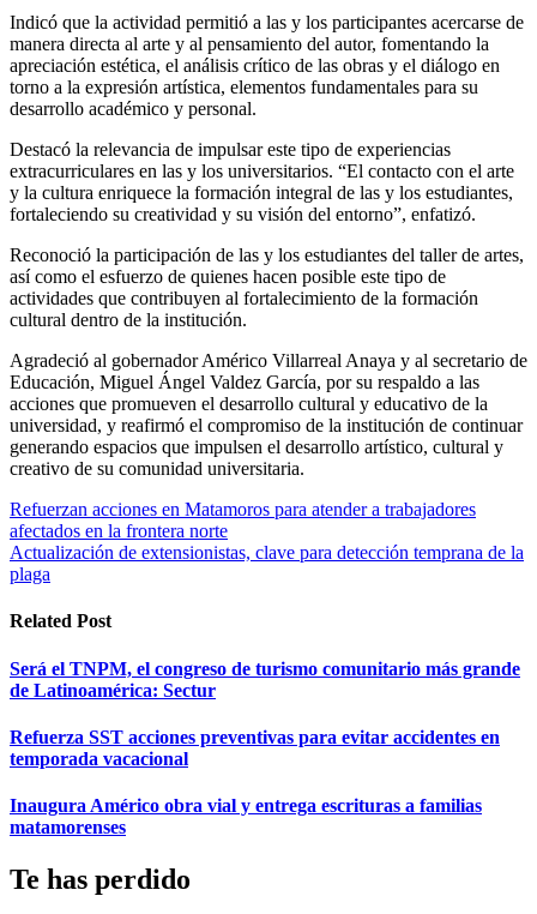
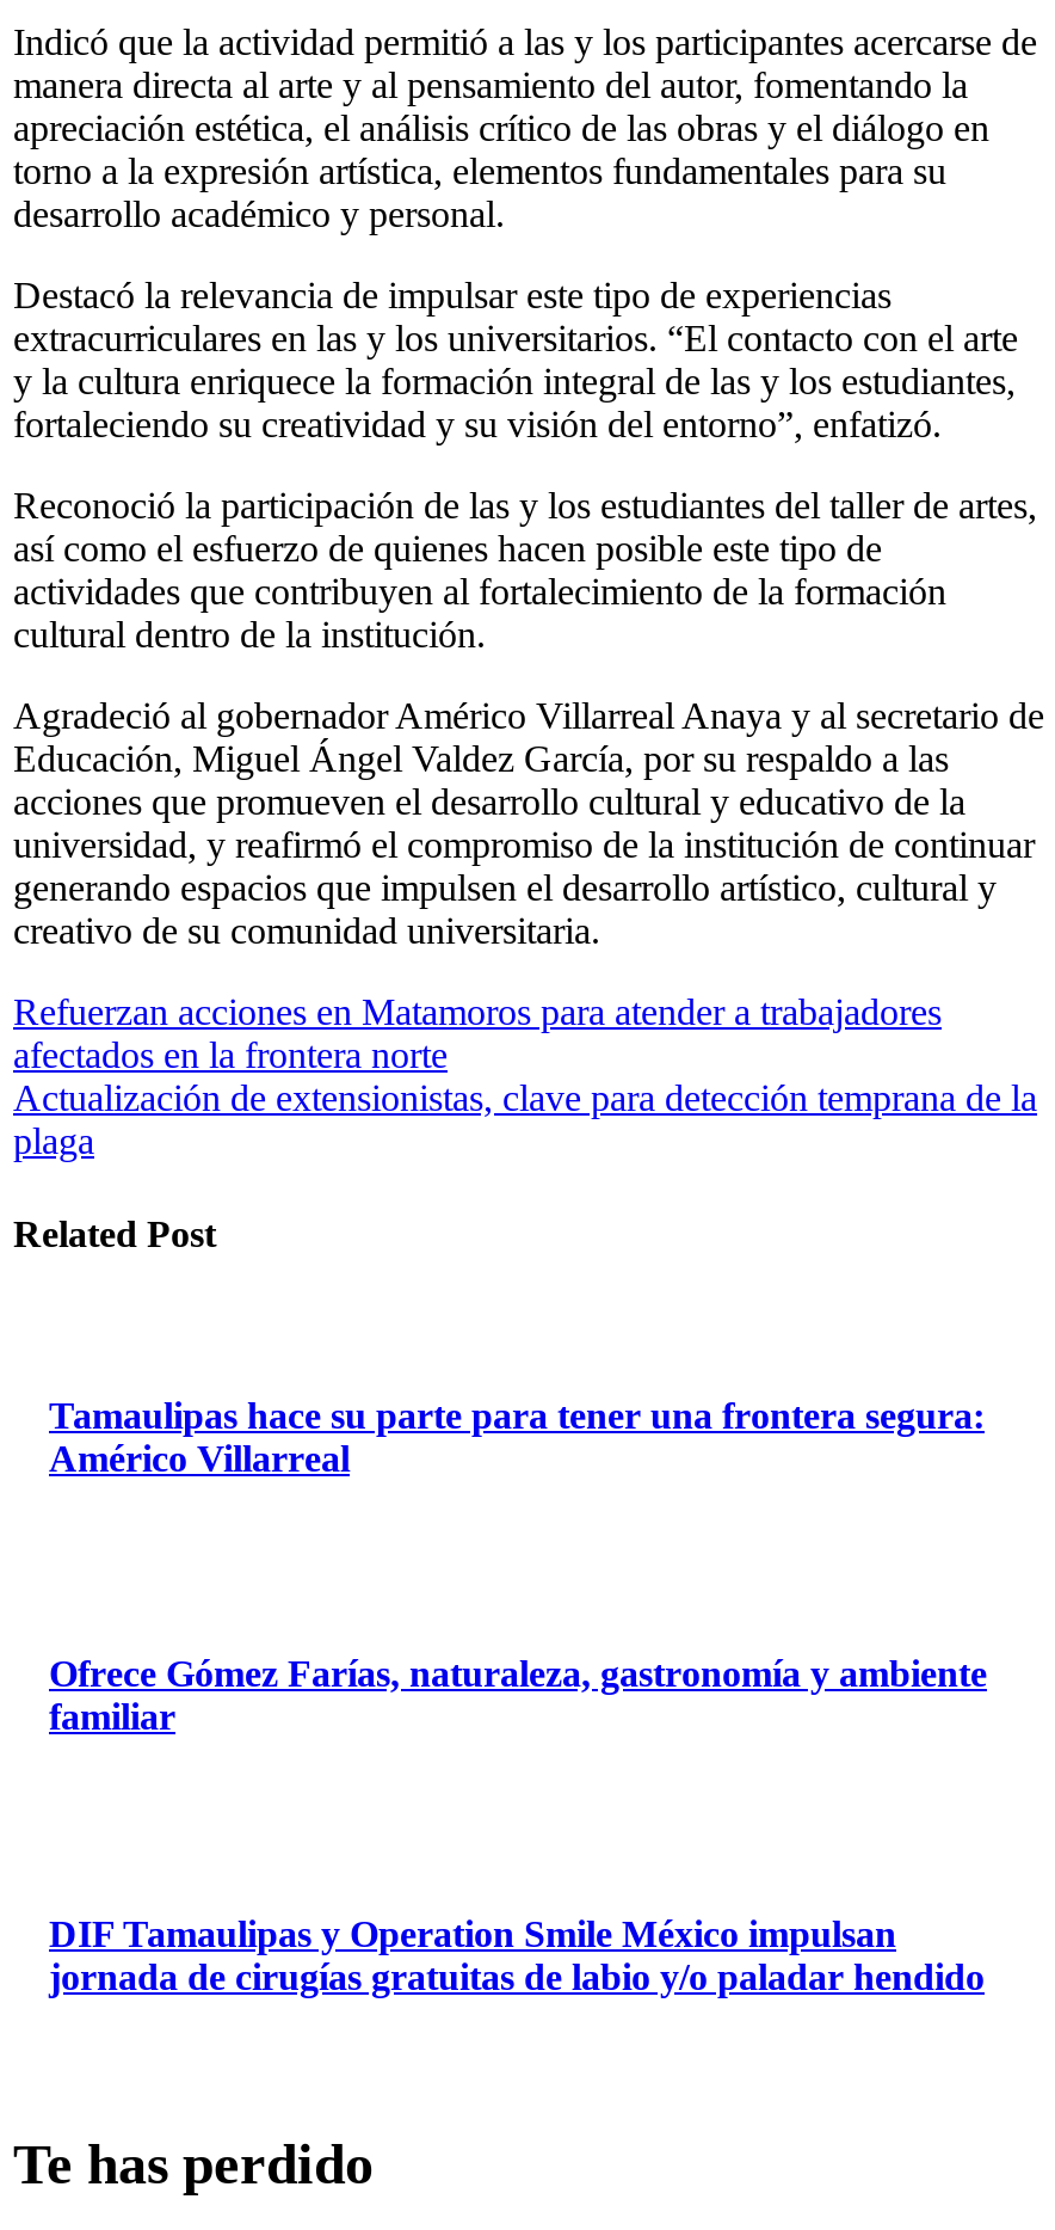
[10,658,520,700] Será el TNPM, el congreso de turismo comunitario más grande | de Latinoamérica: Sectur -> [49,1395,985,1478] Tamaulipas hace su parte para tener una frontera segura: | Américo Villarreal
[10,727,500,769] Refuerza SST acciones preventivas para evitar accidentes en | temporada vacacional -> [49,1654,987,1738] Ofrece Gómez Farías, naturaleza, gastronomía y ambiente | familiar
[10,795,482,837] Inaugura Américo obra vial y entrega escrituras a familias | matamorenses -> [49,1913,985,1997] DIF Tamaulipas y Operation Smile México impulsan | jornada de cirugías gratuitas de labio y/o paladar hendido

